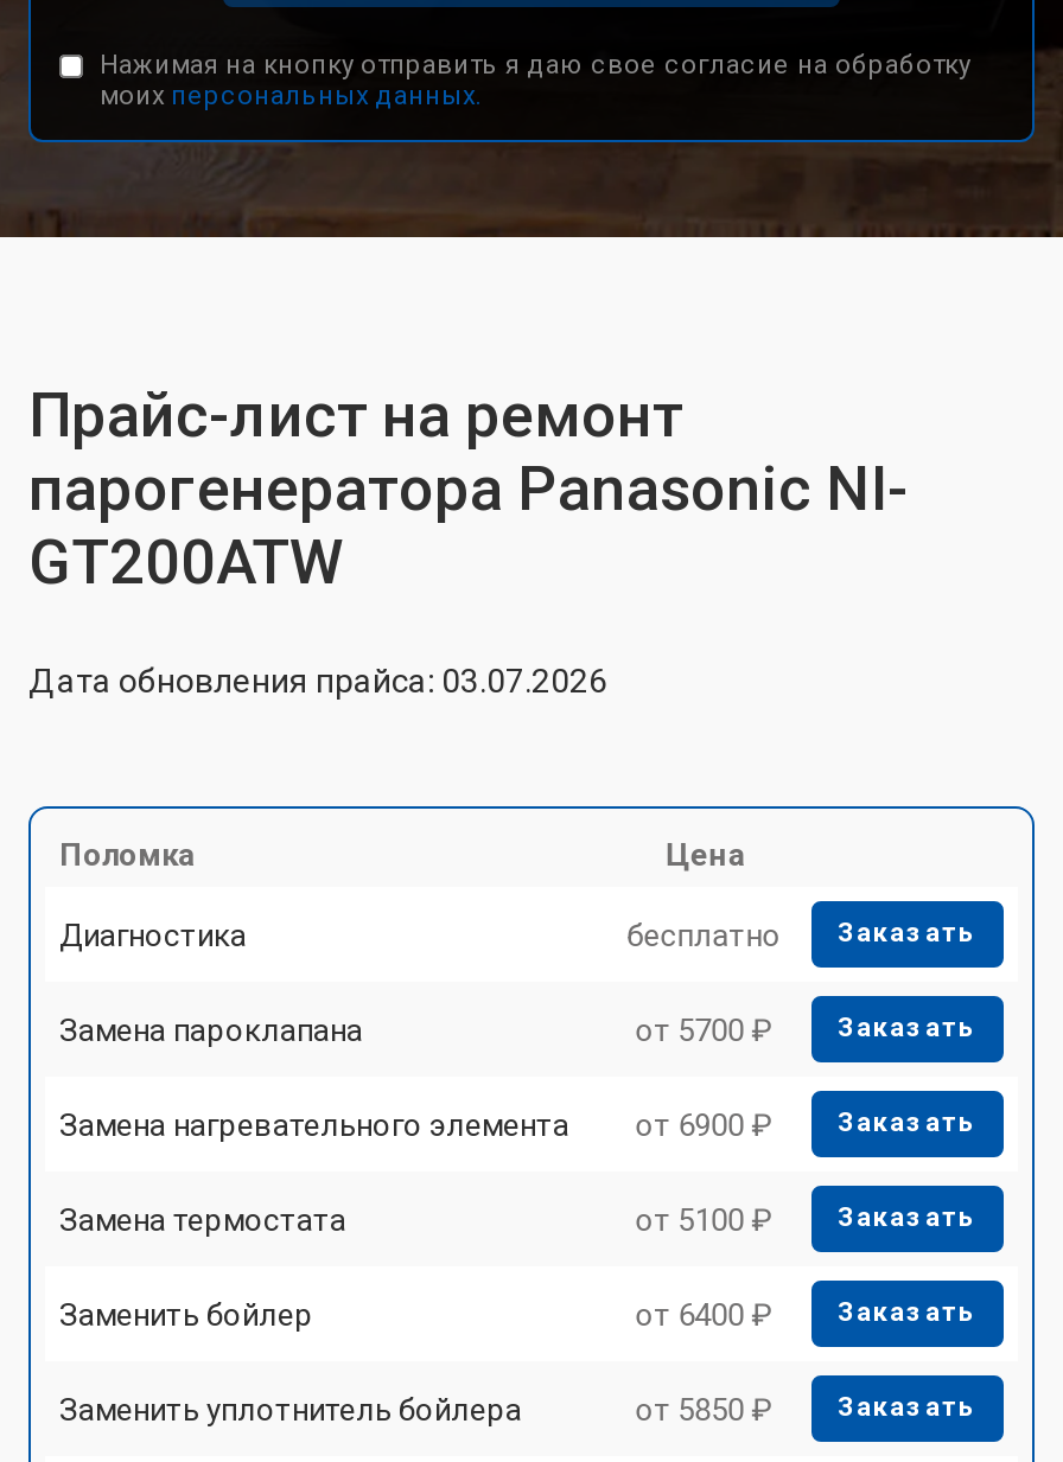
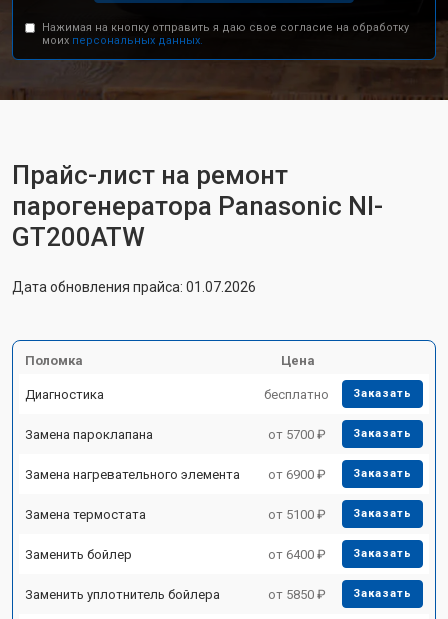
[28,662,607,700] Дата обновления прайса: 03.07.2026 -> [12,279,256,295] Дата обновления прайса: 01.07.2026

